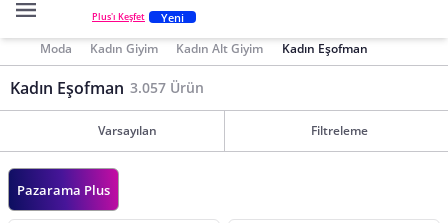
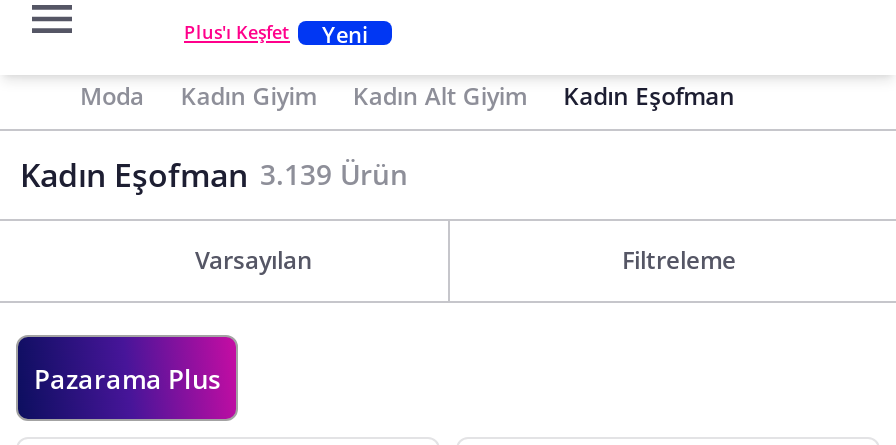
[10,77,204,99] Kadın Eşofman 3.057 Ürün -> [20,153,408,197] Kadın Eşofman 3.139 Ürün

